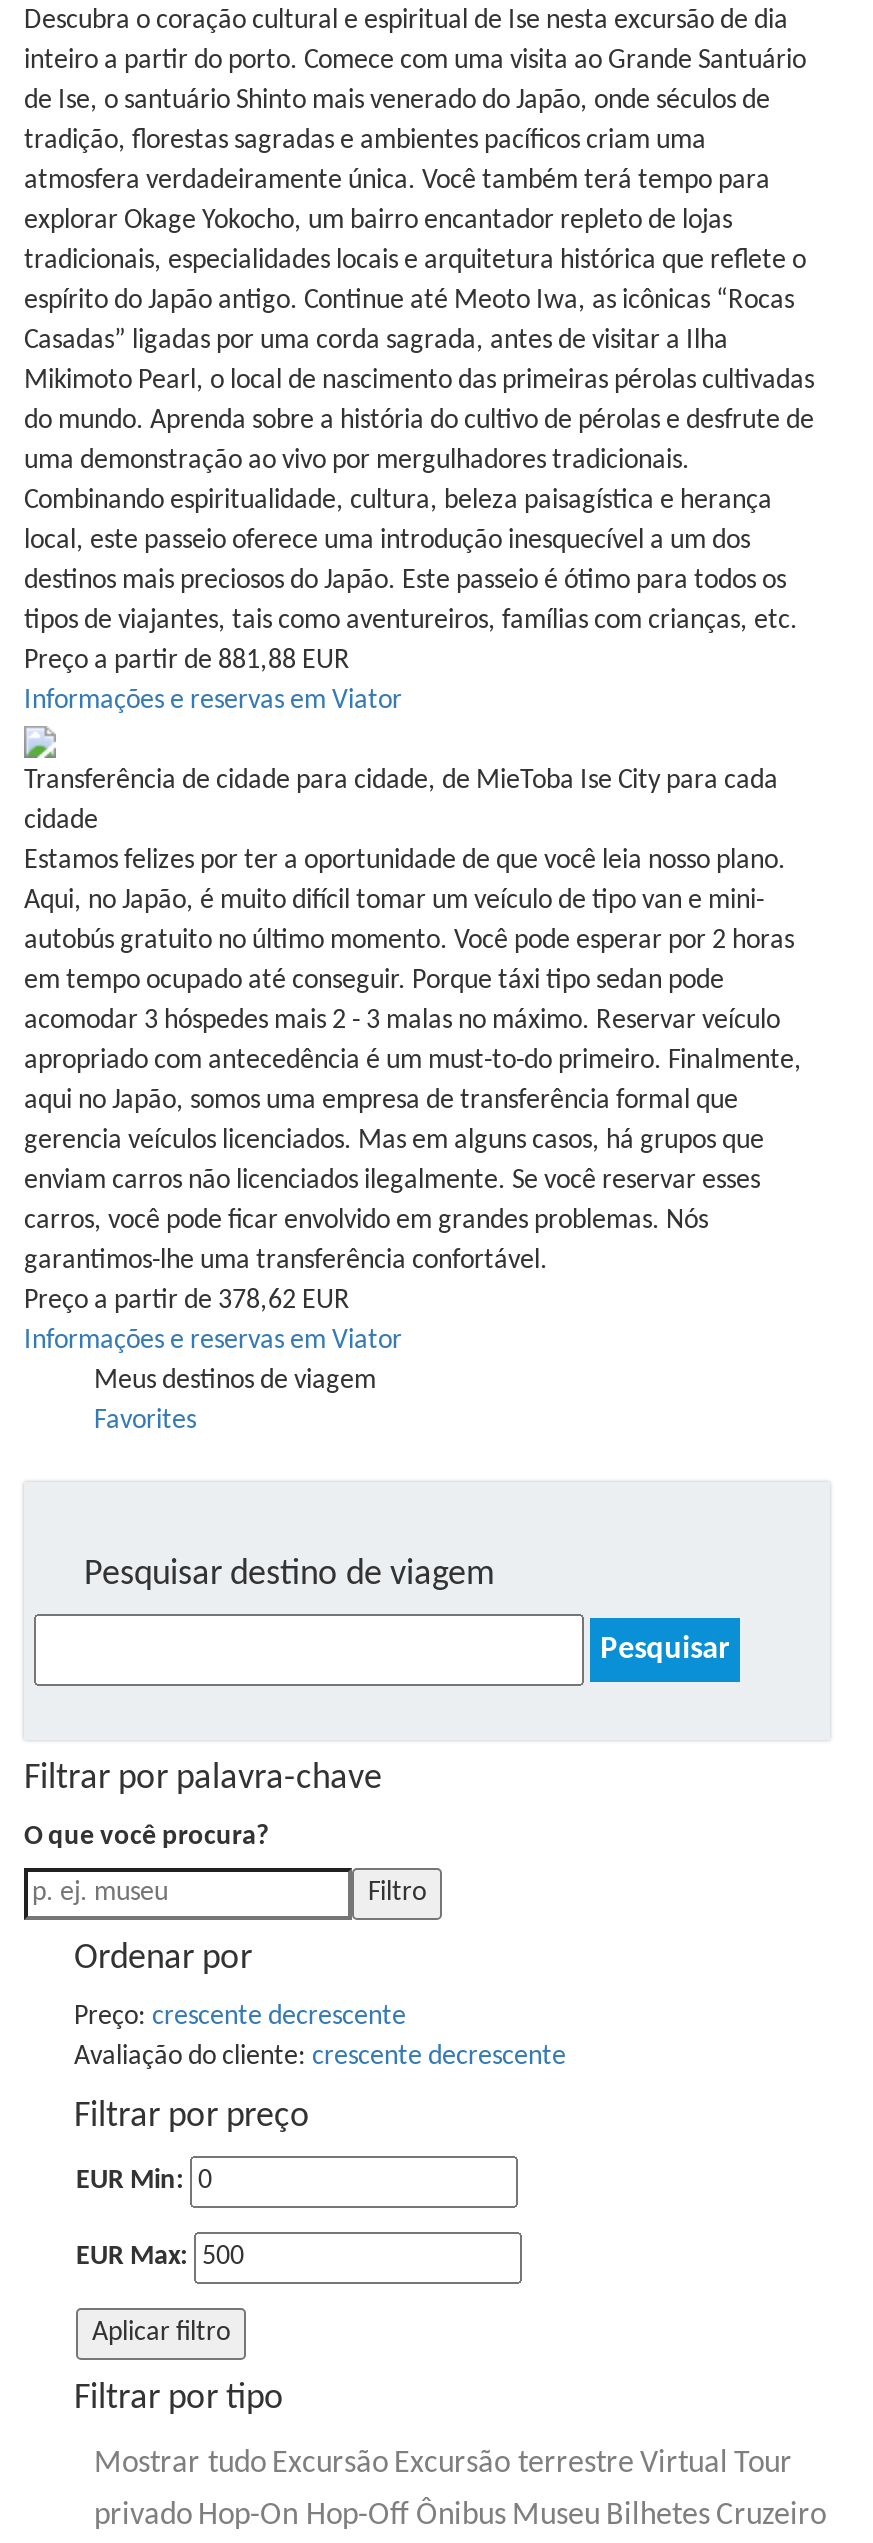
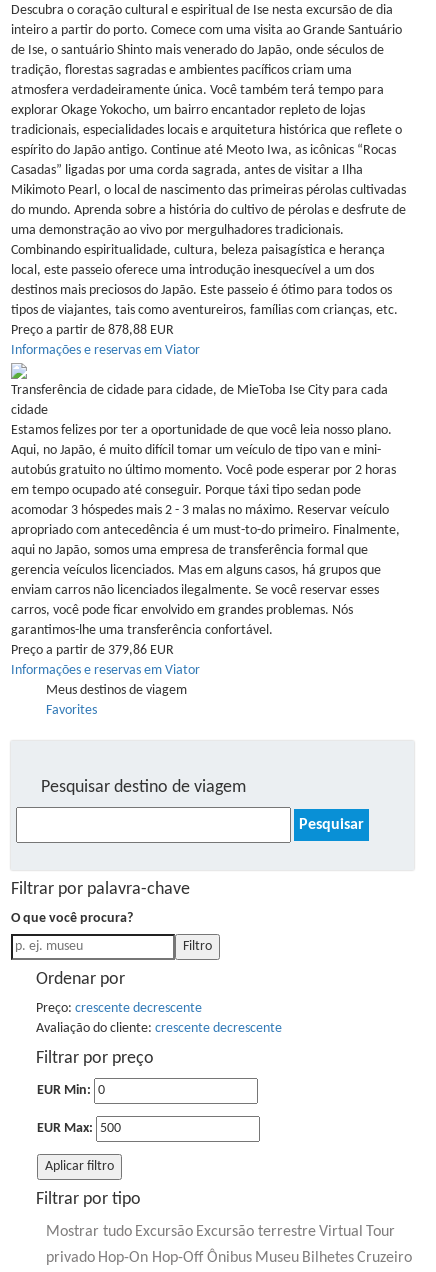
[24,646,350,676] Preço a partir de 881,88 EUR -> [11,323,174,338] Preço a partir de 878,88 EUR
[24,1286,350,1316] Preço a partir de 378,62 EUR -> [11,643,174,658] Preço a partir de 379,86 EUR

